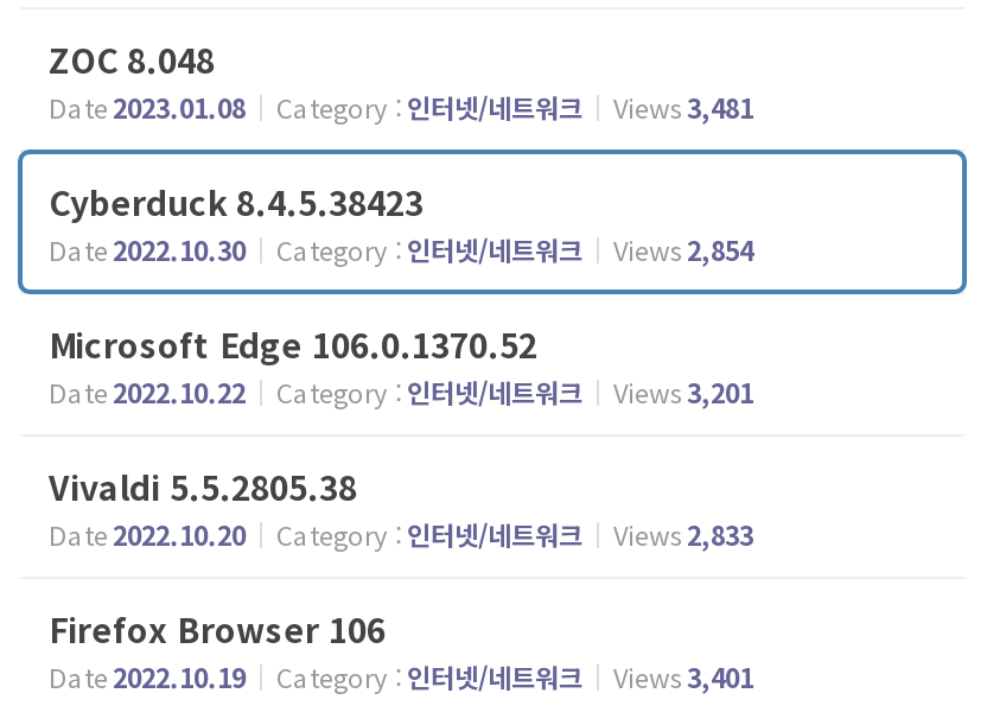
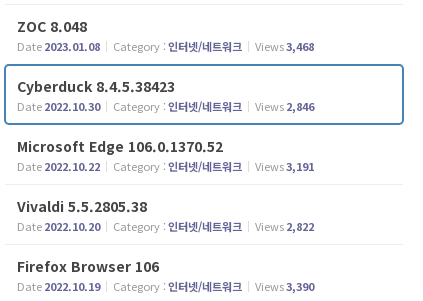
[613,87,753,125] Views 3,481 -> [255,37,314,53] Views 3,468
[49,229,753,267] Date 2022.10.30 Category : 인터넷/네트워크 Views 2,854 -> [17,97,314,113] Date 2022.10.30 Category : 인터넷/네트워크 Views 2,846
[49,371,753,409] Date 2022.10.22 Category : 인터넷/네트워크 Views 3,201 -> [17,157,314,173] Date 2022.10.22 Category : 인터넷/네트워크 Views 3,191
[613,514,753,552] Views 2,833 -> [255,217,314,233] Views 2,822
[49,656,753,694] Date 2022.10.19 Category : 인터넷/네트워크 Views 3,401 -> [17,277,314,293] Date 2022.10.19 Category : 인터넷/네트워크 Views 3,390

